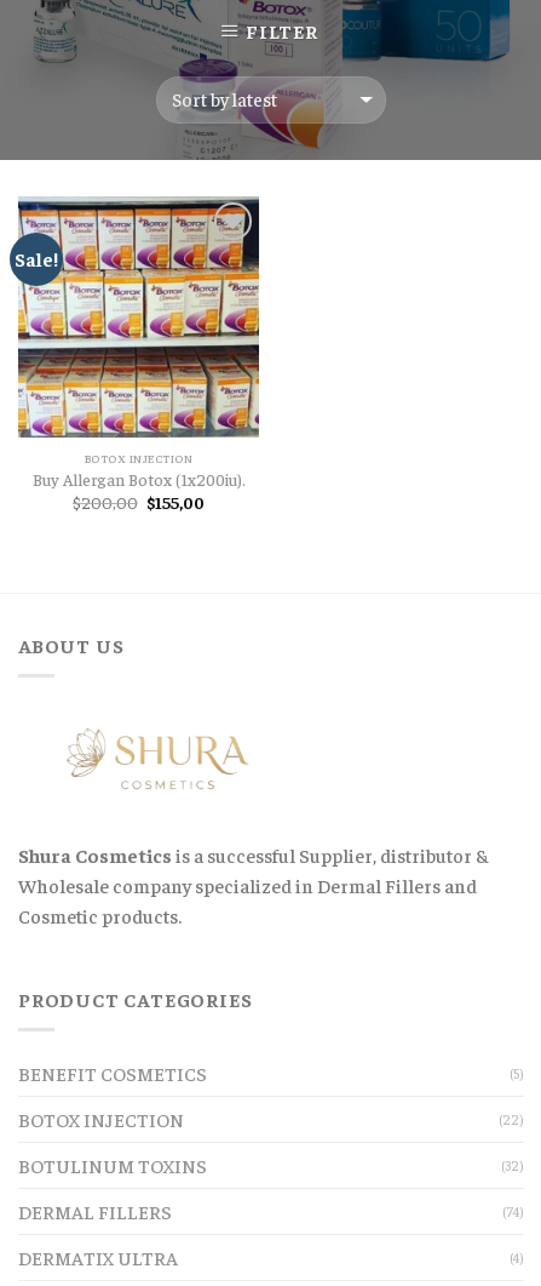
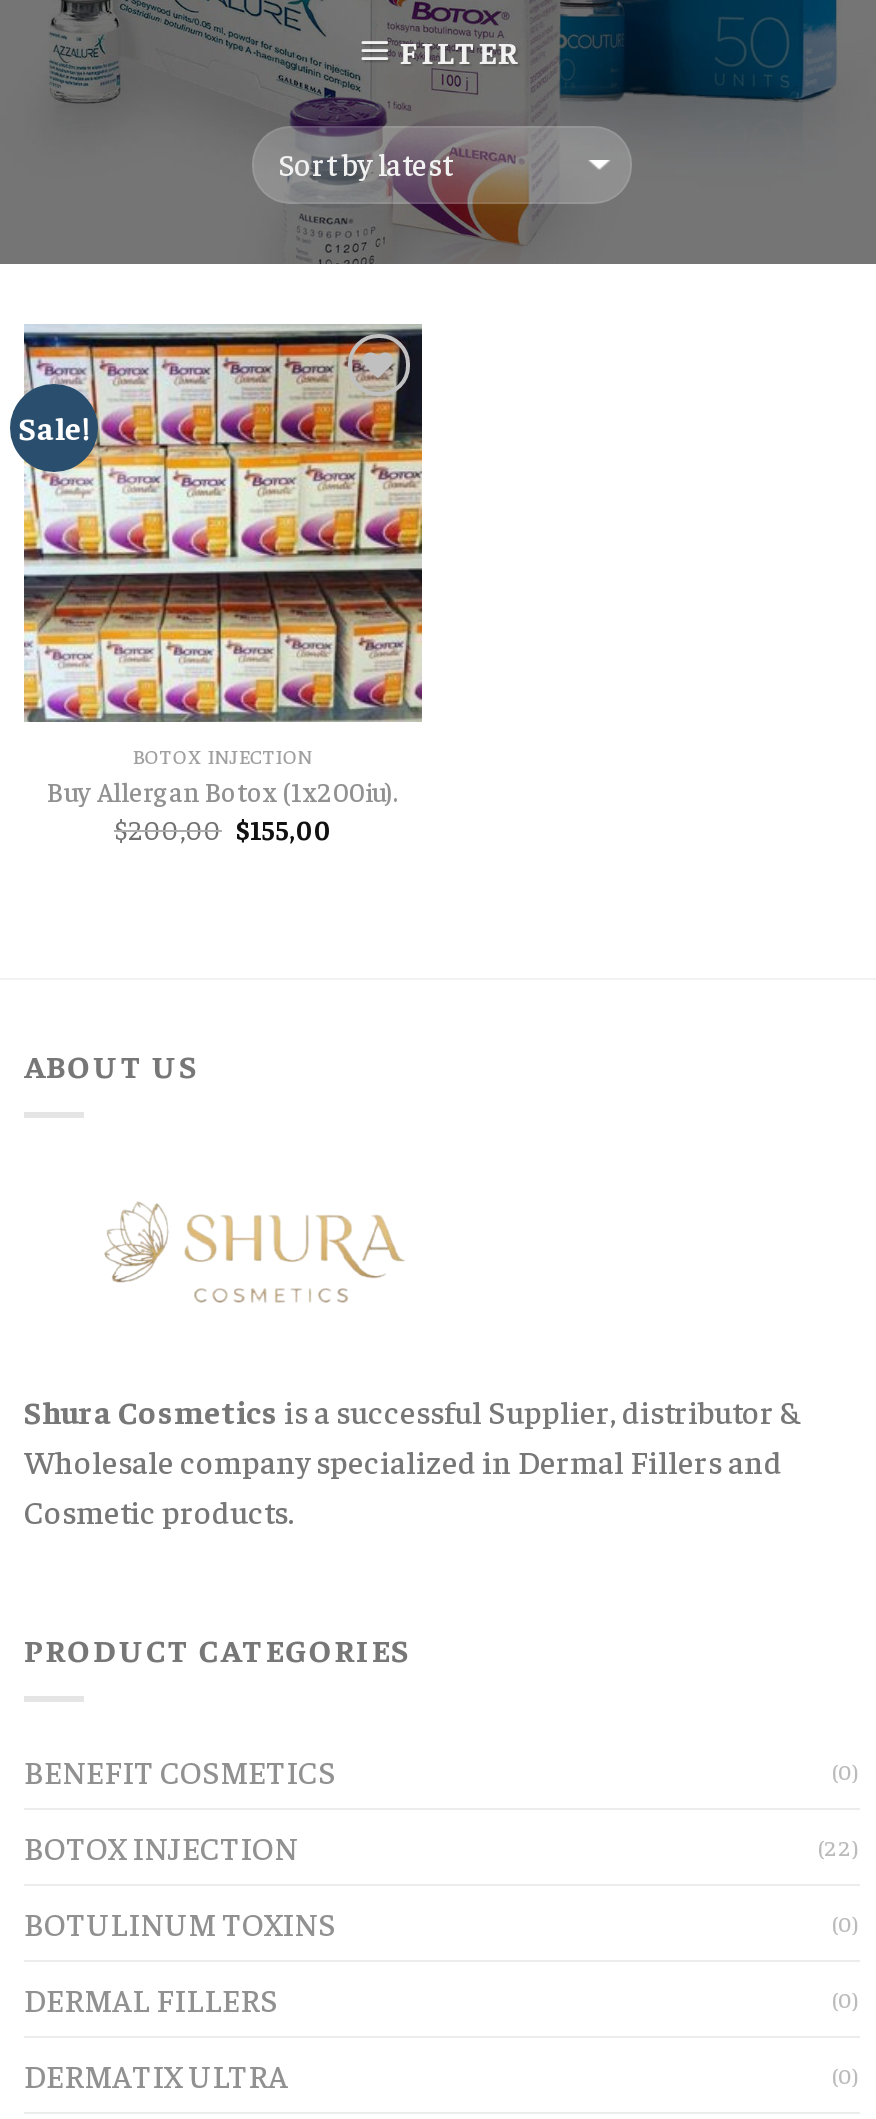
[510,1064,524,1081] (5) -> [832,1756,860,1784] (0)
[501,1156,524,1173] (32) -> [832,1908,860,1936] (0)
[502,1202,524,1219] (74) -> [832,1984,860,2012] (0)
[510,1248,524,1265] (4) -> [832,2060,860,2088] (0)

